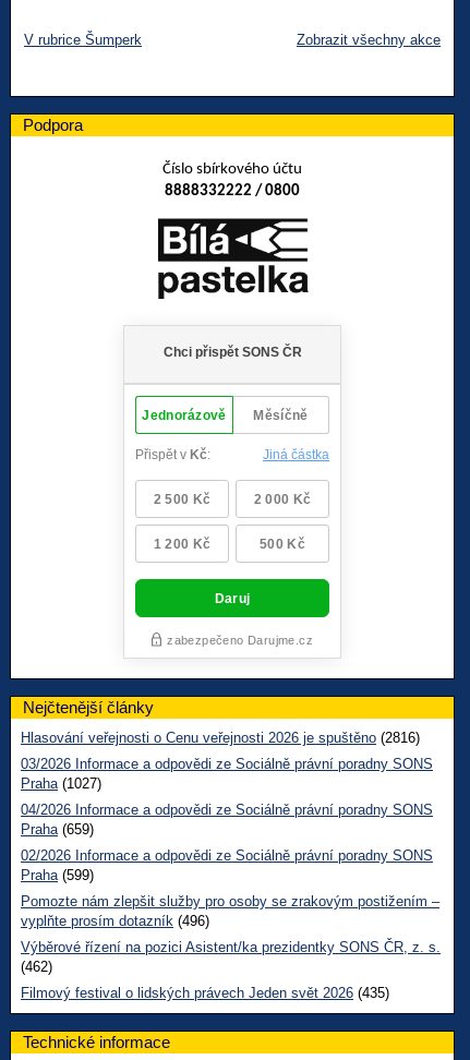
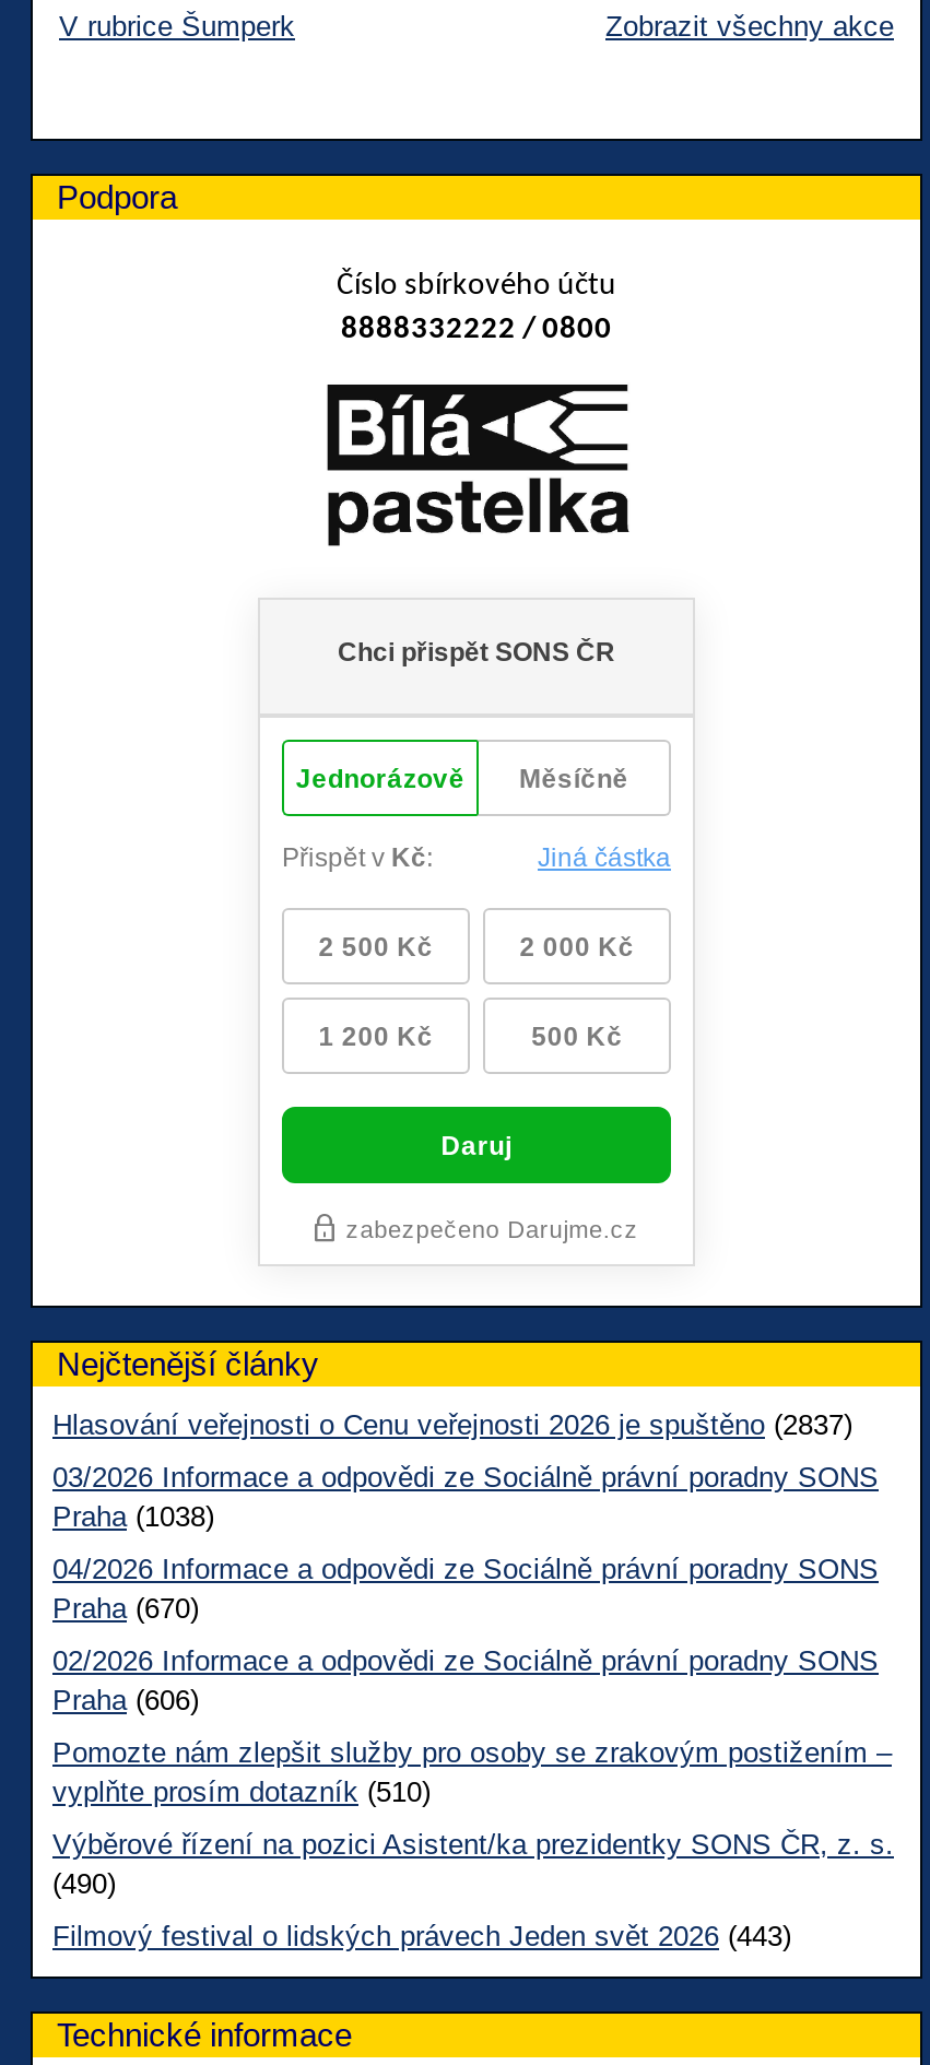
[21,730,420,746] Hlasování veřejnosti o Cenu veřejnosti 2026 je spuštěno (2816) -> [52,1409,852,1442] Hlasování veřejnosti o Cenu veřejnosti 2026 je spuštěno (2837)
[21,776,101,792] Praha (1027) -> [52,1501,214,1534] Praha (1038)
[21,821,94,838] Praha (659) -> [52,1593,199,1625] Praha (670)
[21,867,94,884] Praha (599) -> [52,1684,199,1717] Praha (606)
[21,913,209,929] vyplňte prosím dotazník (496) -> [52,1776,431,1809] vyplňte prosím dotazník (510)
[21,959,52,975] (462) -> [52,1868,116,1901] (490)
[21,985,389,1001] Filmový festival o lidských právech Jeden svět 2026 (435) -> [52,1920,791,1953] Filmový festival o lidských právech Jeden svět 2026 (443)

